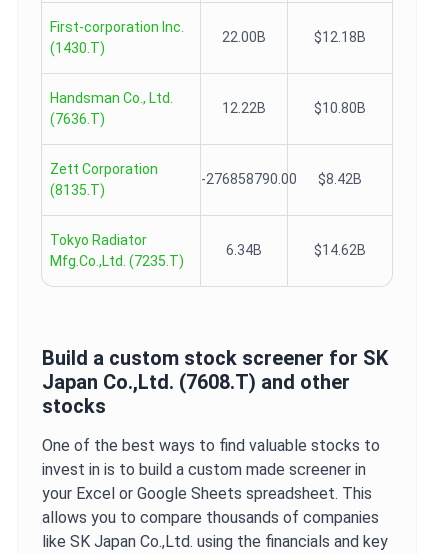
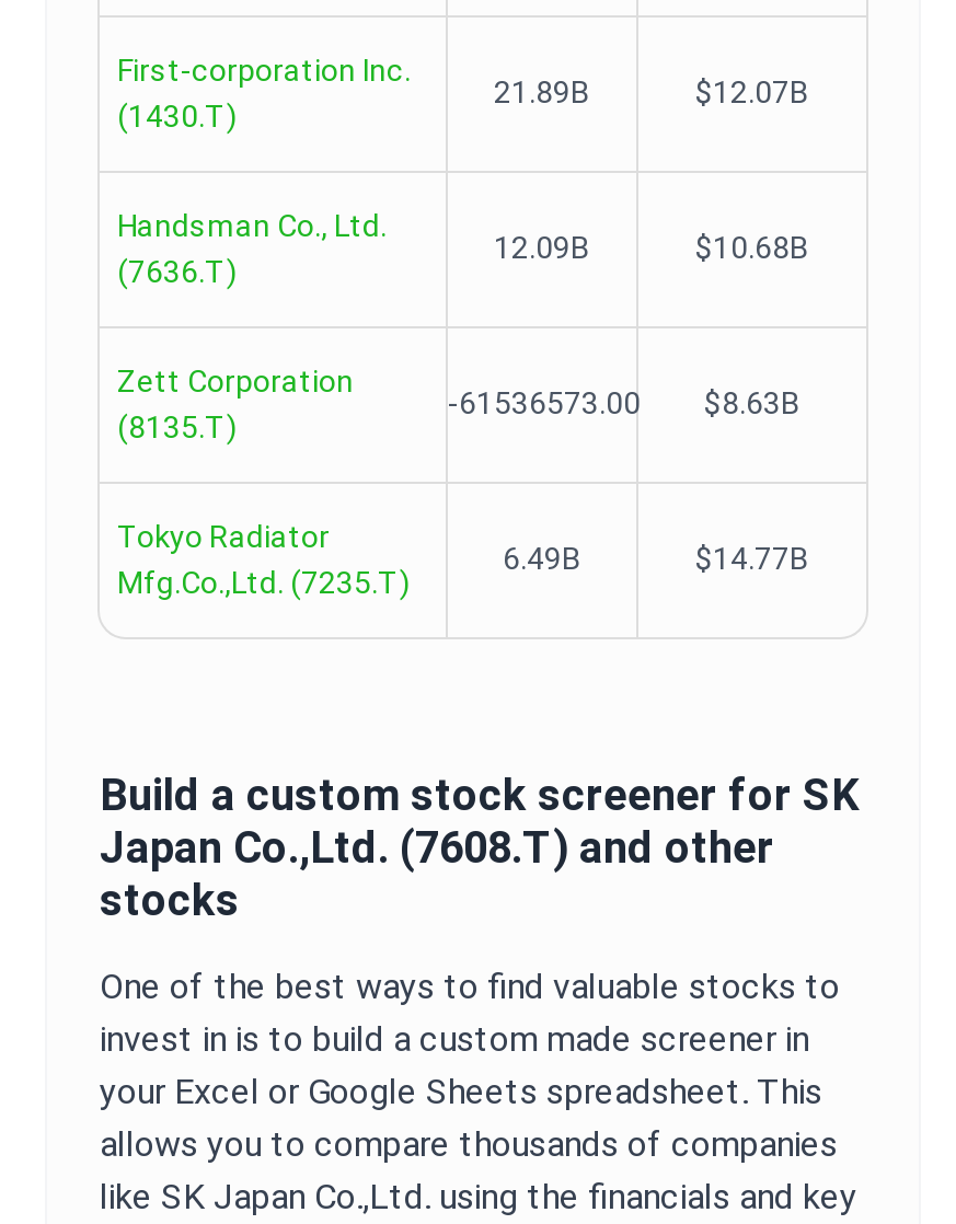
[222,29,366,45] 22.00B | $12.18B -> [494,74,809,109] 21.89B | $12.07B
[222,100,366,116] 12.22B | $10.80B -> [494,230,809,265] 12.09B | $10.68B
[201,171,362,187] -276858790.00 | $8.42B -> [448,385,800,420] -61536573.00 | $8.63B
[226,242,366,258] 6.34B | $14.62B -> [503,541,809,576] 6.49B | $14.77B

